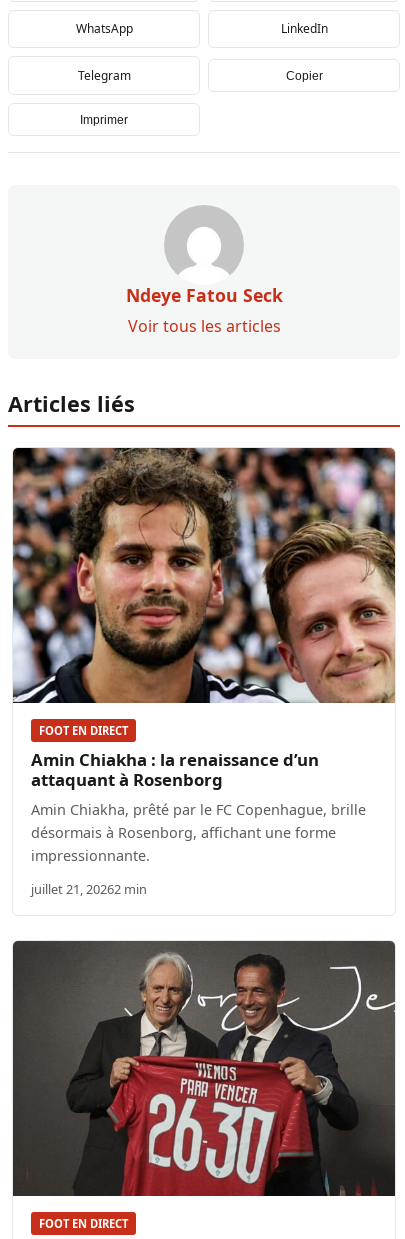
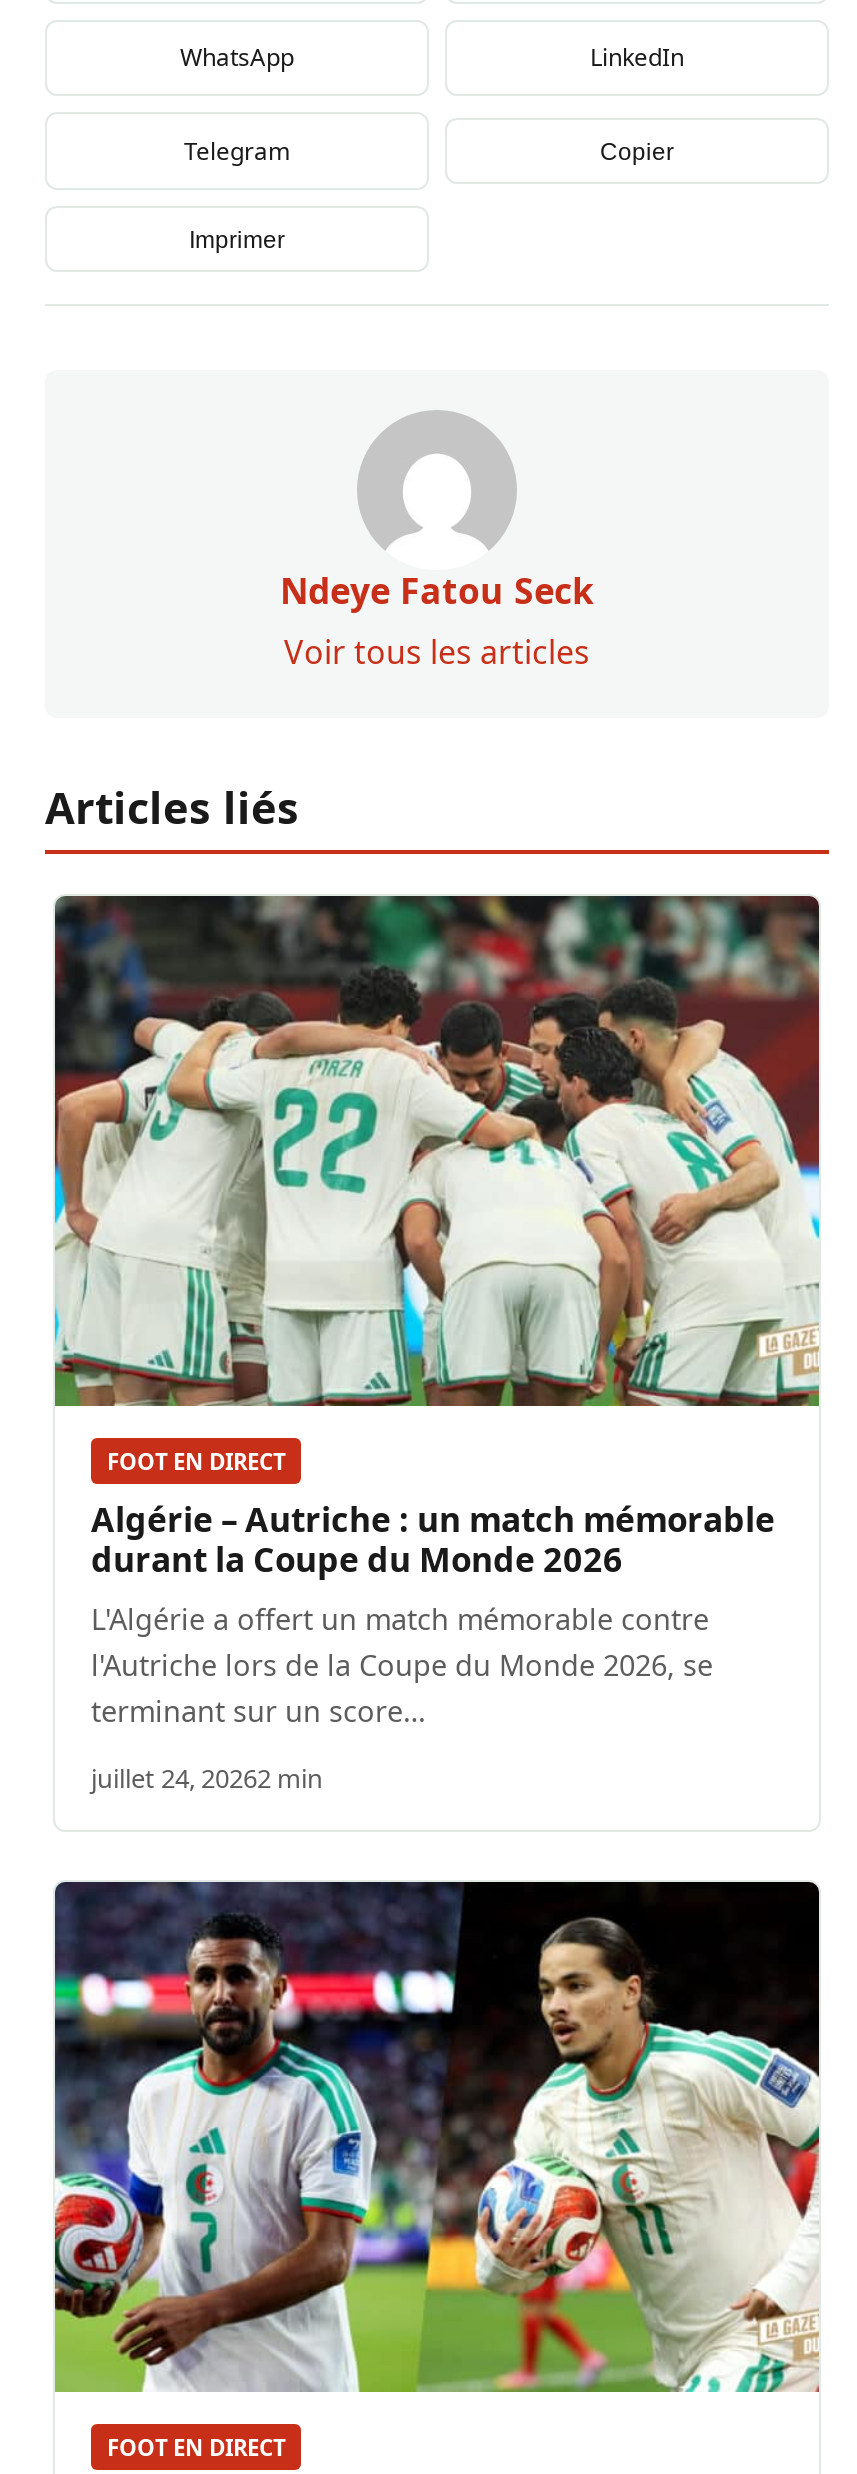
[12,447,396,704] [image] -> [53,894,821,1408] [image]
[31,748,366,865] Amin Chiakha : la renaissance d’un | attaquant à Rosenborg | Amin Chiakha, prêté par le FC Copenhague, brille | désormais à Rosenborg, affichant une forme | impressionnante. -> [91,1497,775,1731] Algérie – Autriche : un match mémorable | durant la Coupe du Monde 2026 | L'Algérie a offert un match mémorable contre | l'Autriche lors de la Coupe du Monde 2026, se | terminant sur un score…
[31,880,147,898] juillet 21, 20262 min -> [91,1761,323,1797] juillet 24, 20262 min
[12,941,396,1197] [image] -> [53,1882,821,2394] [image]

